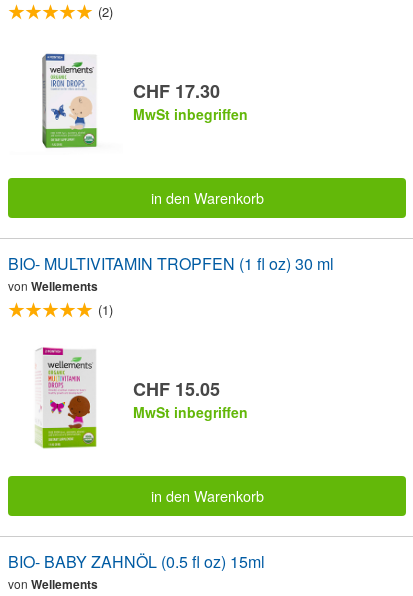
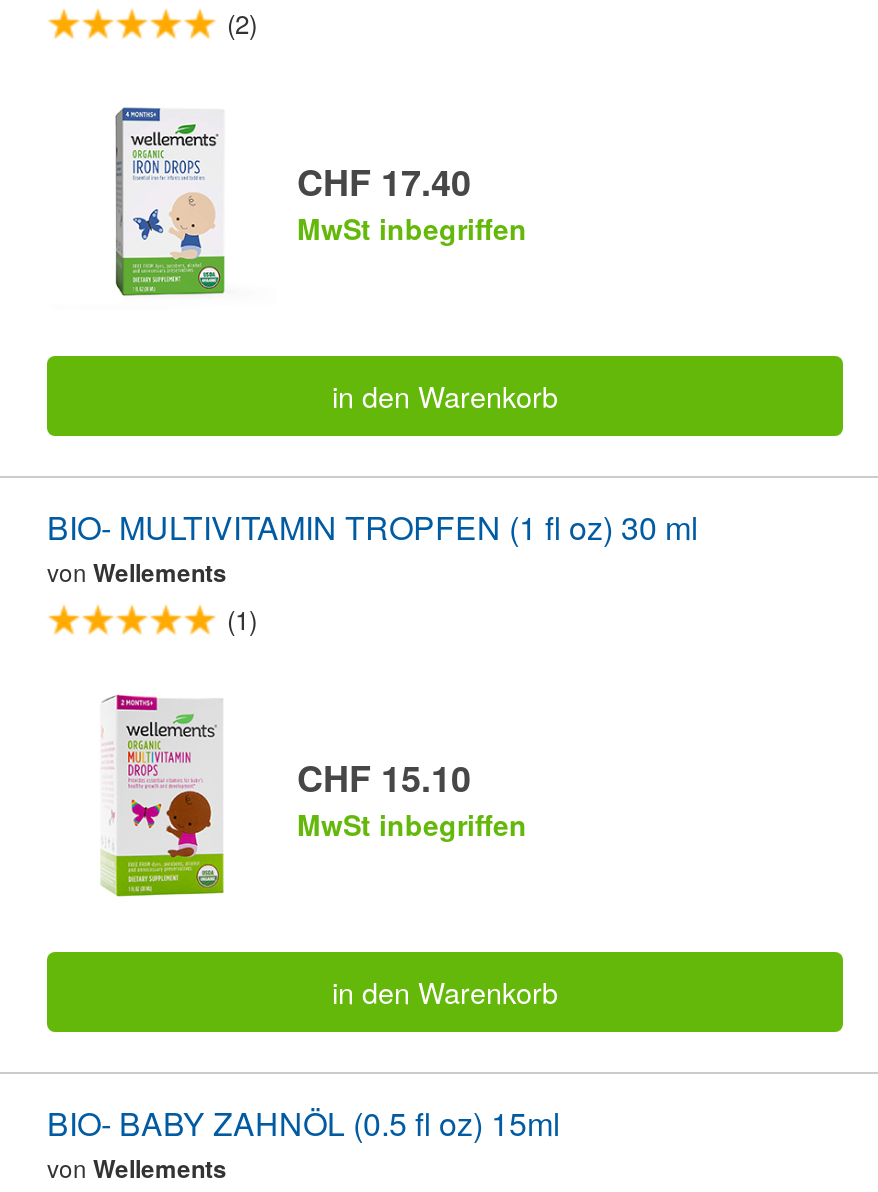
[133,78,220,104] CHF 17.30 -> [297,155,471,207] CHF 17.40
[133,375,220,401] CHF 15.05 -> [297,751,471,803] CHF 15.10

